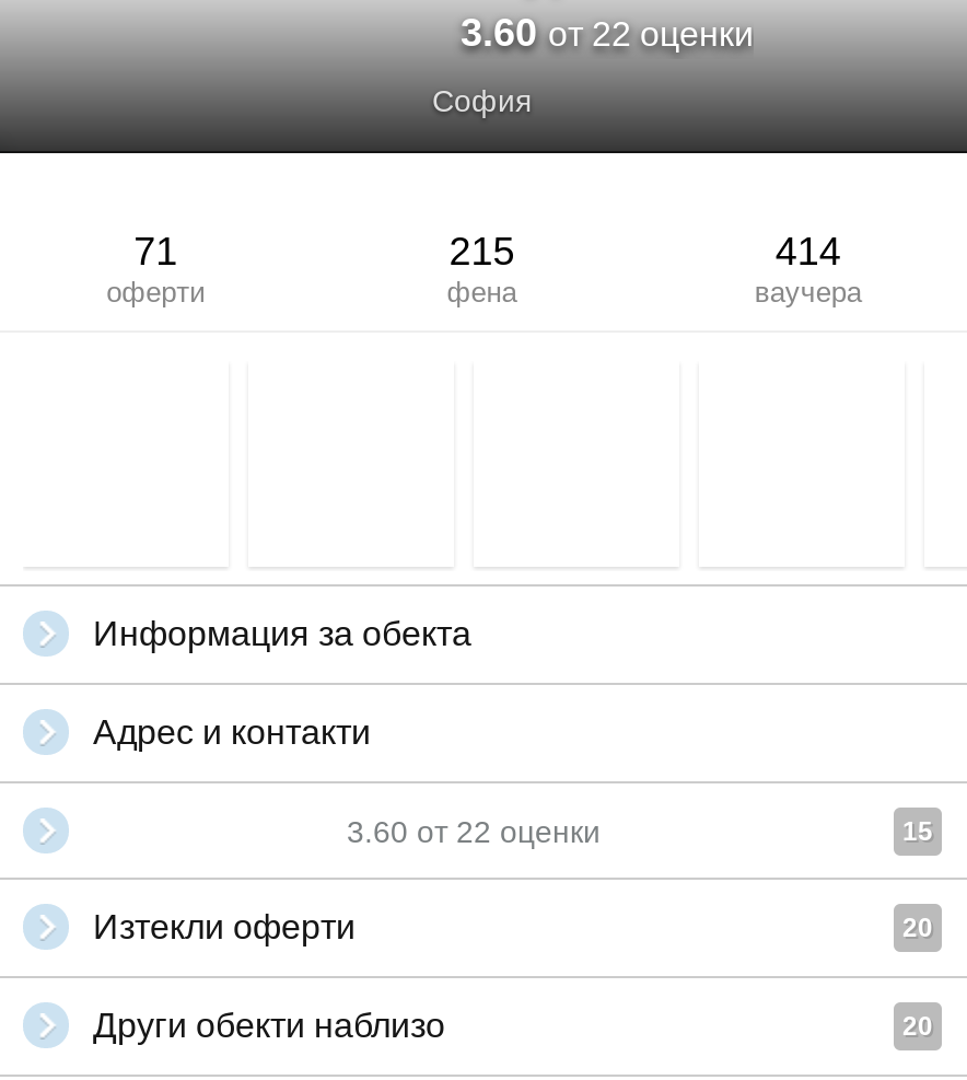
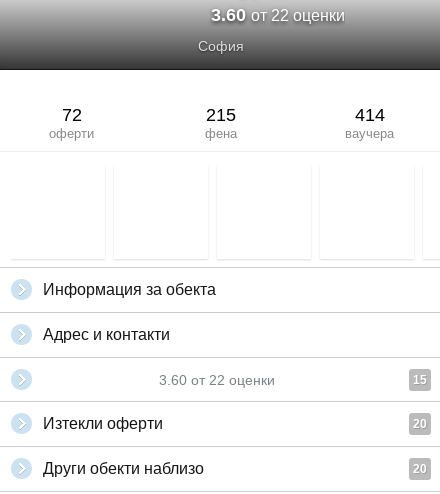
[134,230,177,274] 71 -> [62,105,82,125] 72

